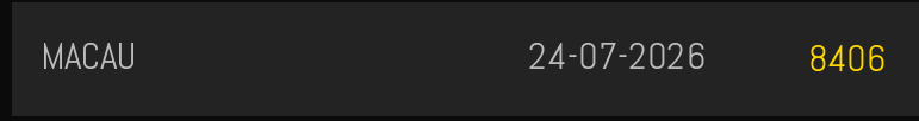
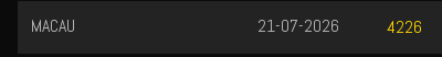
[529,34,705,82] 24-07-2026 -> [257,16,339,38] 21-07-2026
[809,35,885,83] 8406 -> [387,16,422,38] 4226

